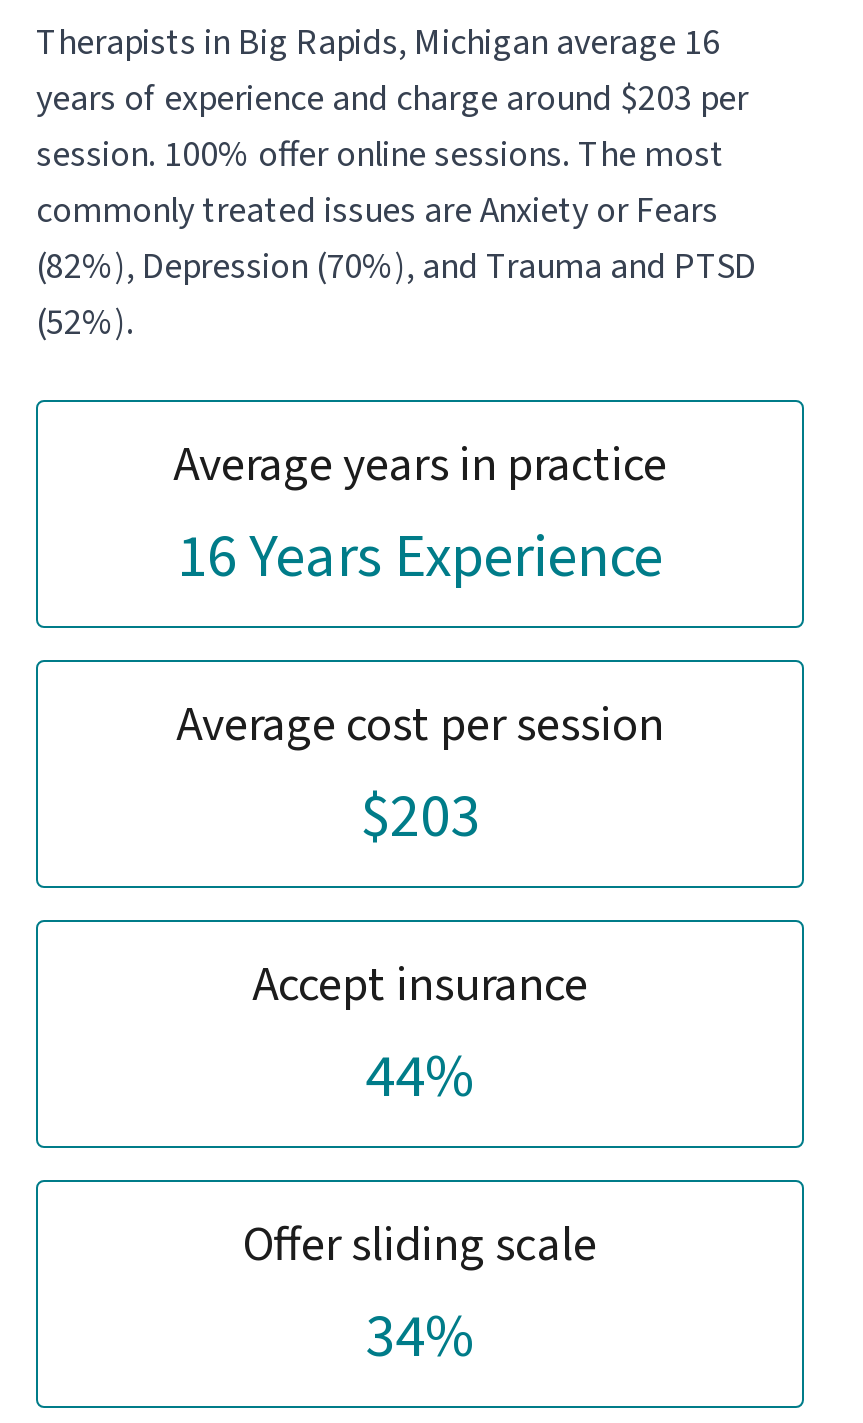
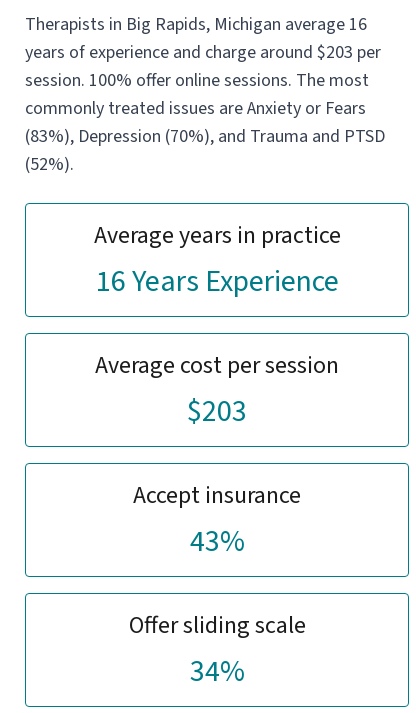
[36,241,756,291] (82%), Depression (70%), and Trauma and PTSD -> [25,124,385,149] (83%), Depression (70%), and Trauma and PTSD
[365,1033,475,1119] 44% -> [189,520,244,563] 43%

